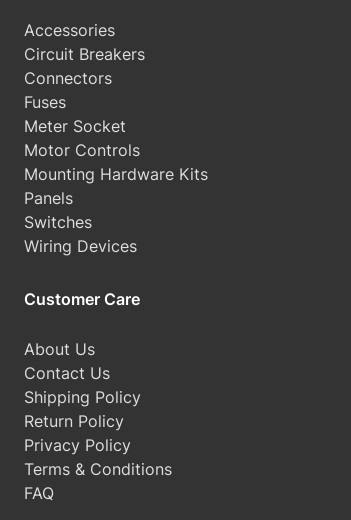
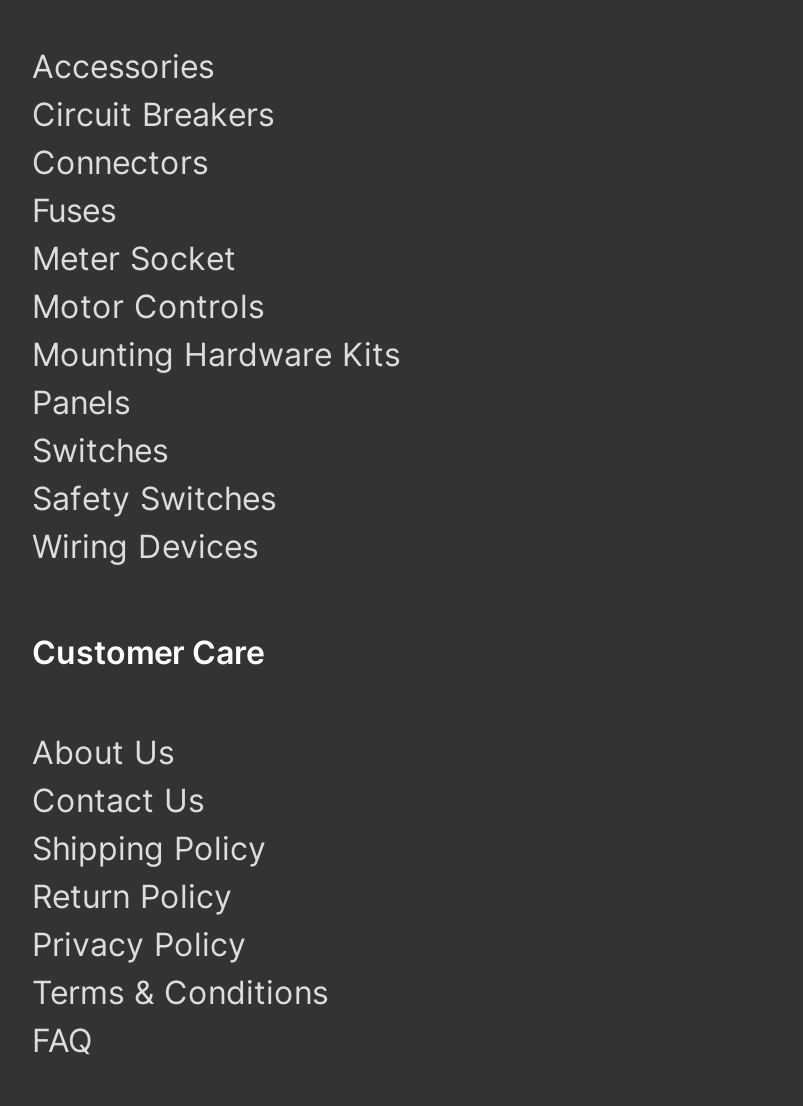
none -> [32,478,276,518] Safety Switches

